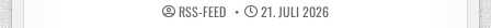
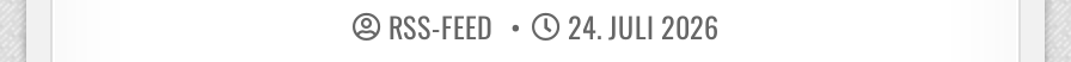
[179,3,329,21] RSS-FEED 21. JULI 2026 -> [388,6,718,46] RSS-FEED 24. JULI 2026

